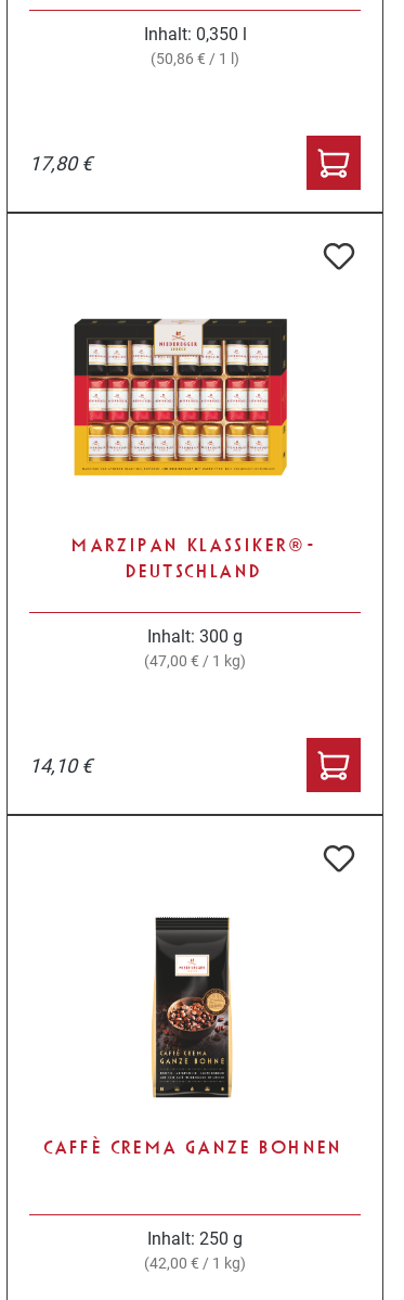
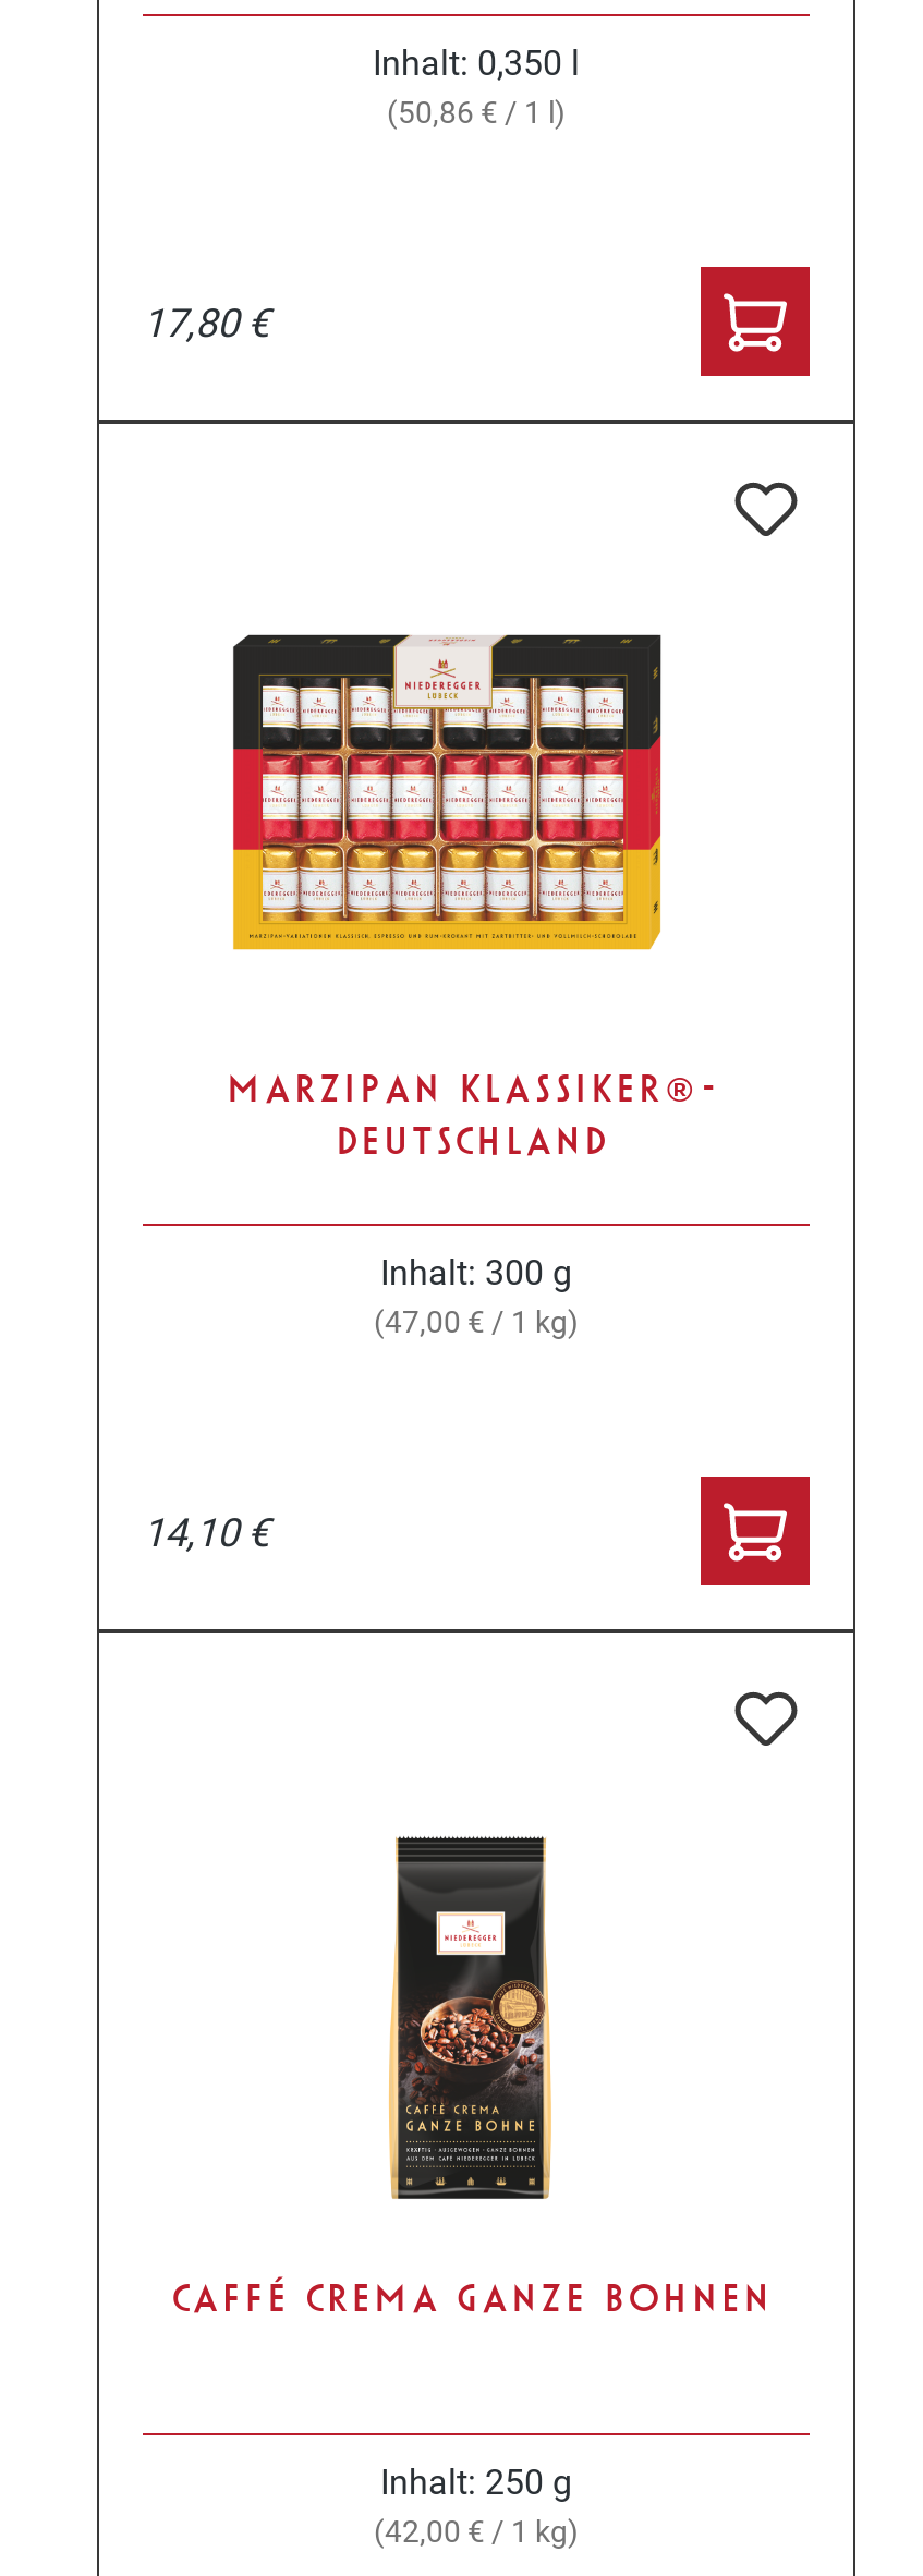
[46,1136,344,1157] CAFFÈ CREMA GANZE BOHNEN -> [176,2276,777,2318] CAFFÉ CREMA GANZE BOHNEN

